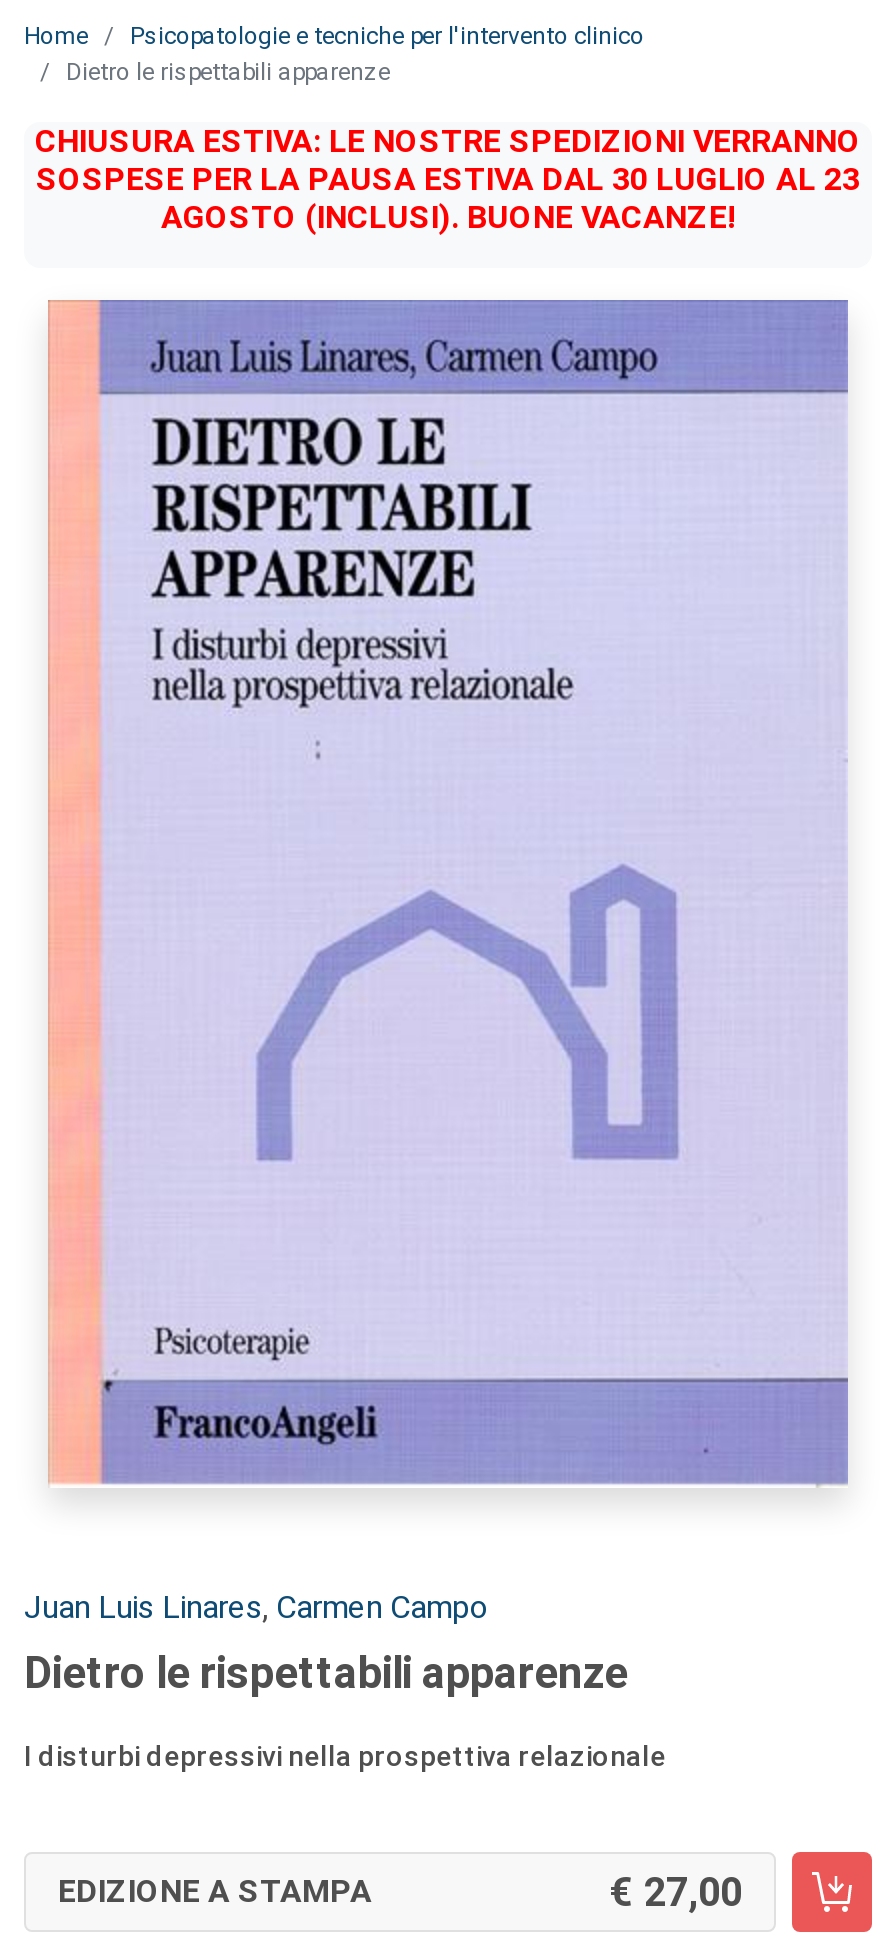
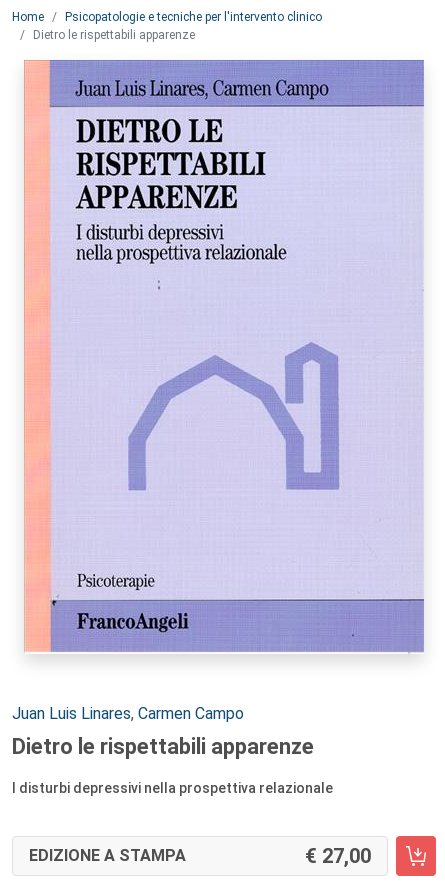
[35,122,861,236] CHIUSURA ESTIVA: LE NOSTRE SPEDIZIONI VERRANNO | SOSPESE PER LA PAUSA ESTIVA DAL 30 LUGLIO AL 23 | AGOSTO (INCLUSI). BUONE VACANZE! -> none

